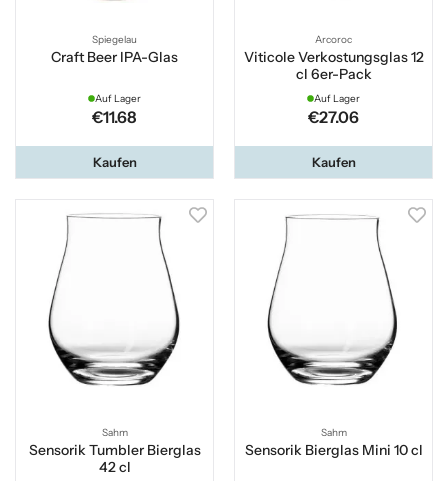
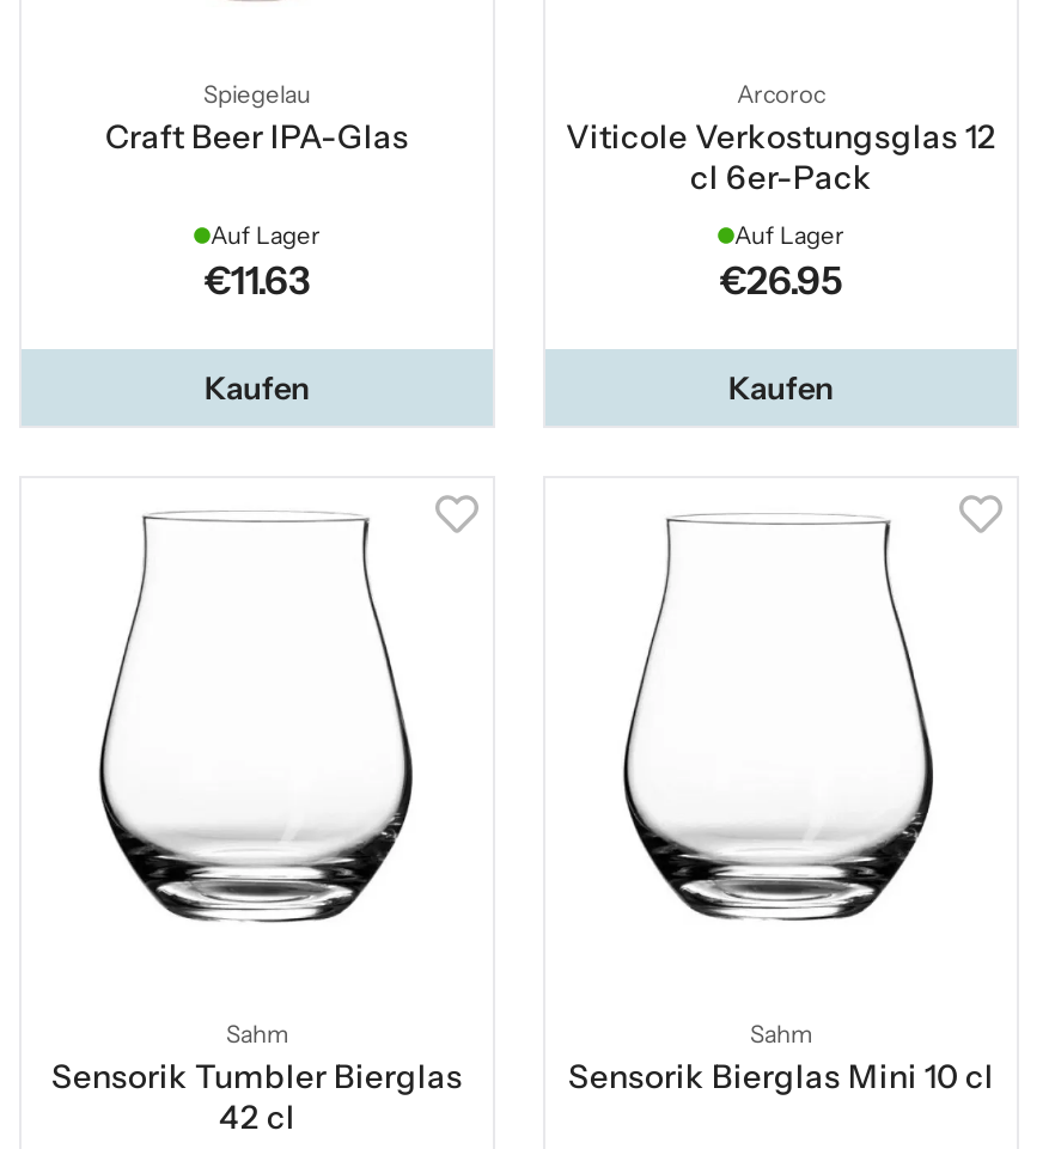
[92,108,137,127] €11.68 -> [205,257,310,303] €11.63
[308,108,359,127] €27.06 -> [720,257,842,303] €26.95

